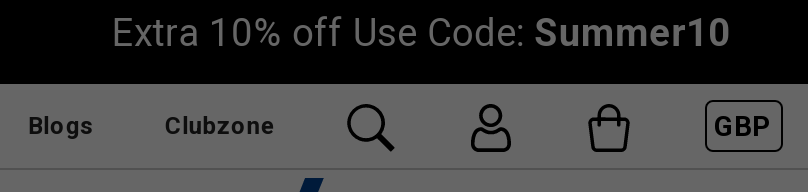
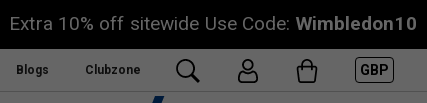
[112,10,730,56] Extra 10% off Use Code: Summer10 -> [9,12,417,35] Extra 10% off sitewide Use Code: Wimbledon10

